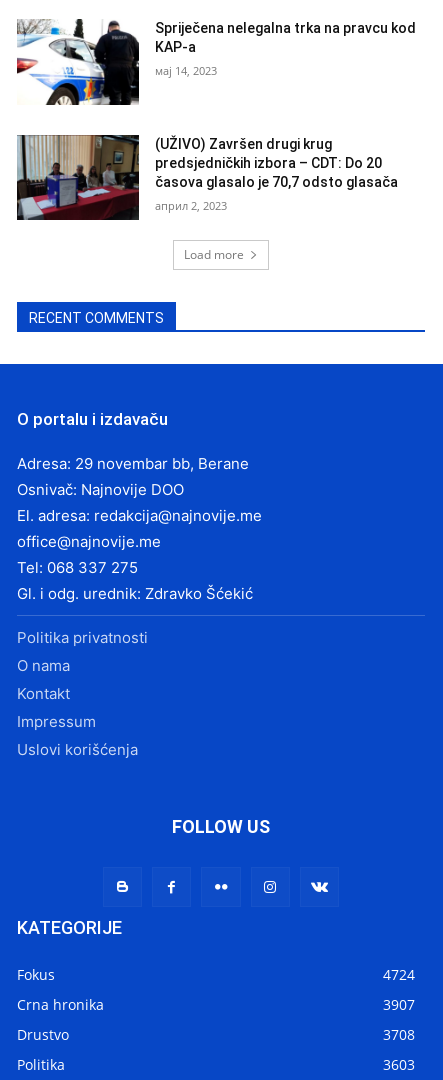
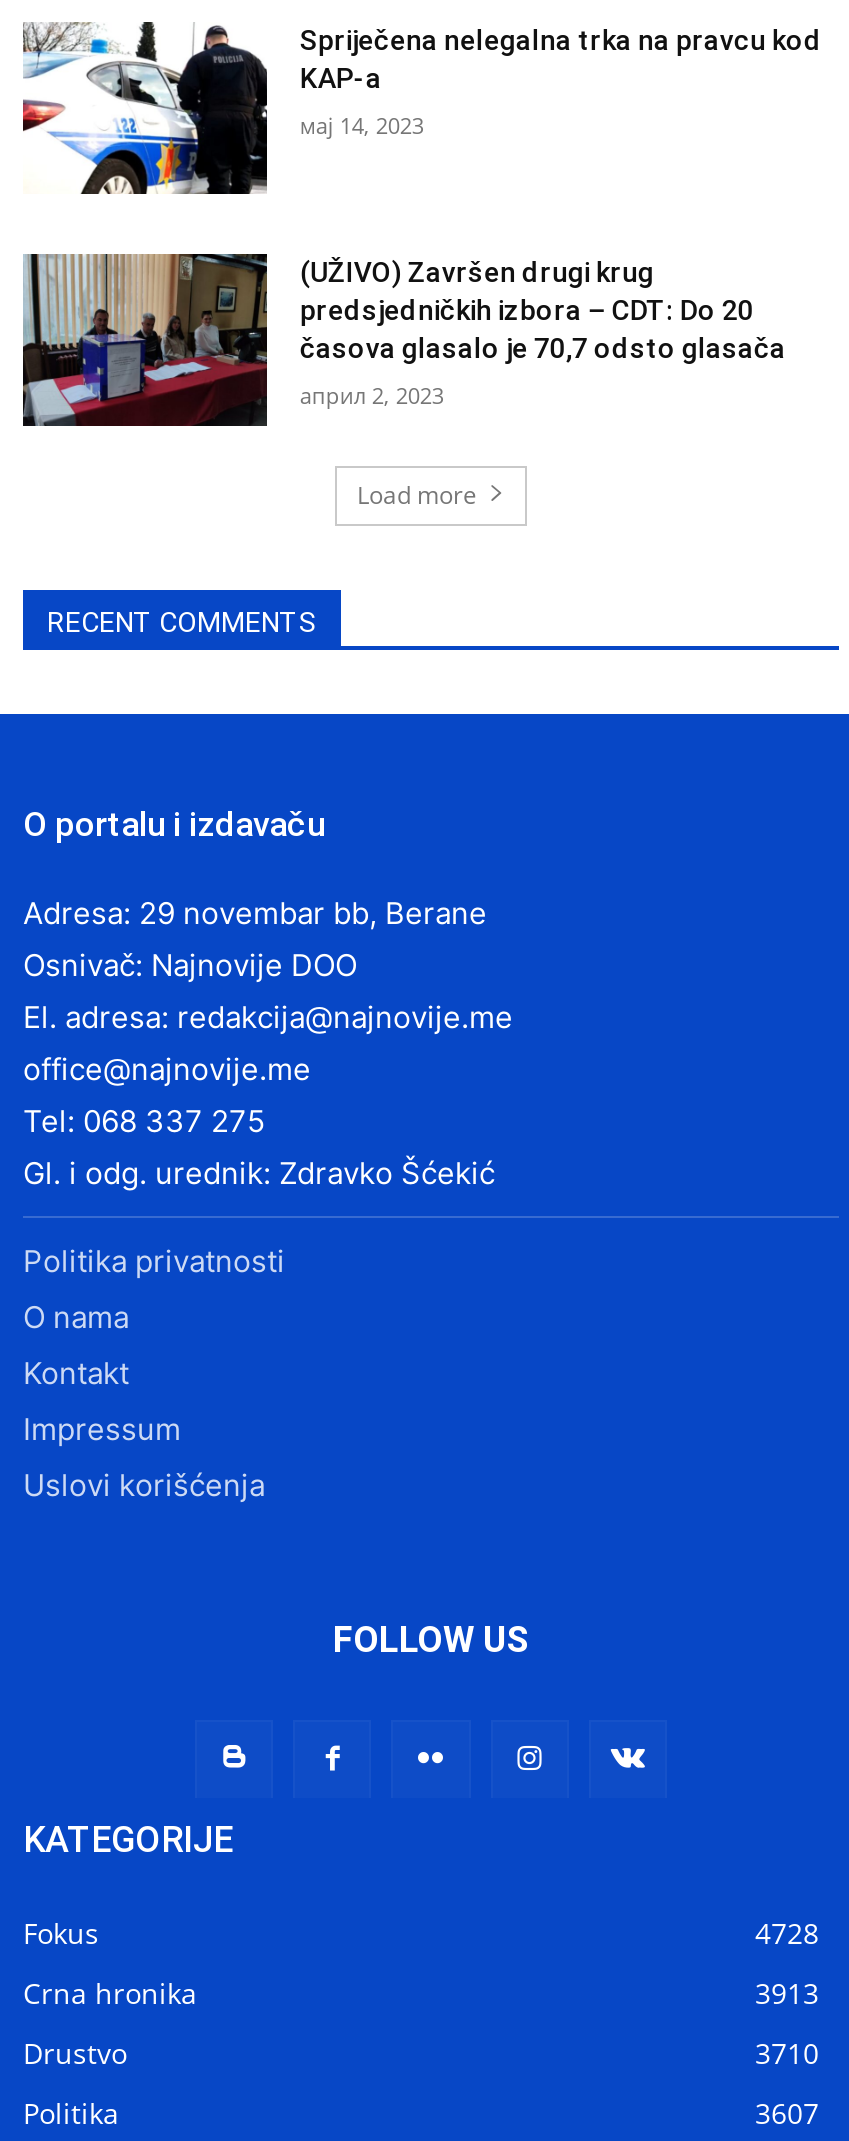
[383,965,415,984] 4724 -> [755,1913,819,1951] 4728
[383,995,415,1014] 3907 -> [755,1973,819,2011] 3913
[383,1025,415,1044] 3708 -> [755,2033,819,2071] 3710
[383,1055,415,1074] 3603 -> [755,2093,819,2131] 3607

